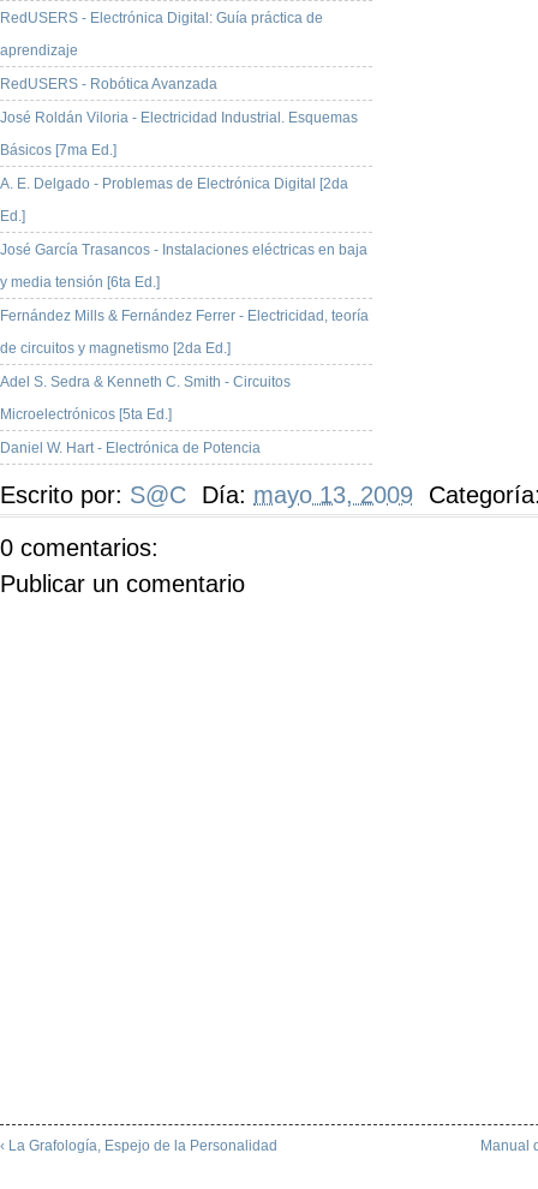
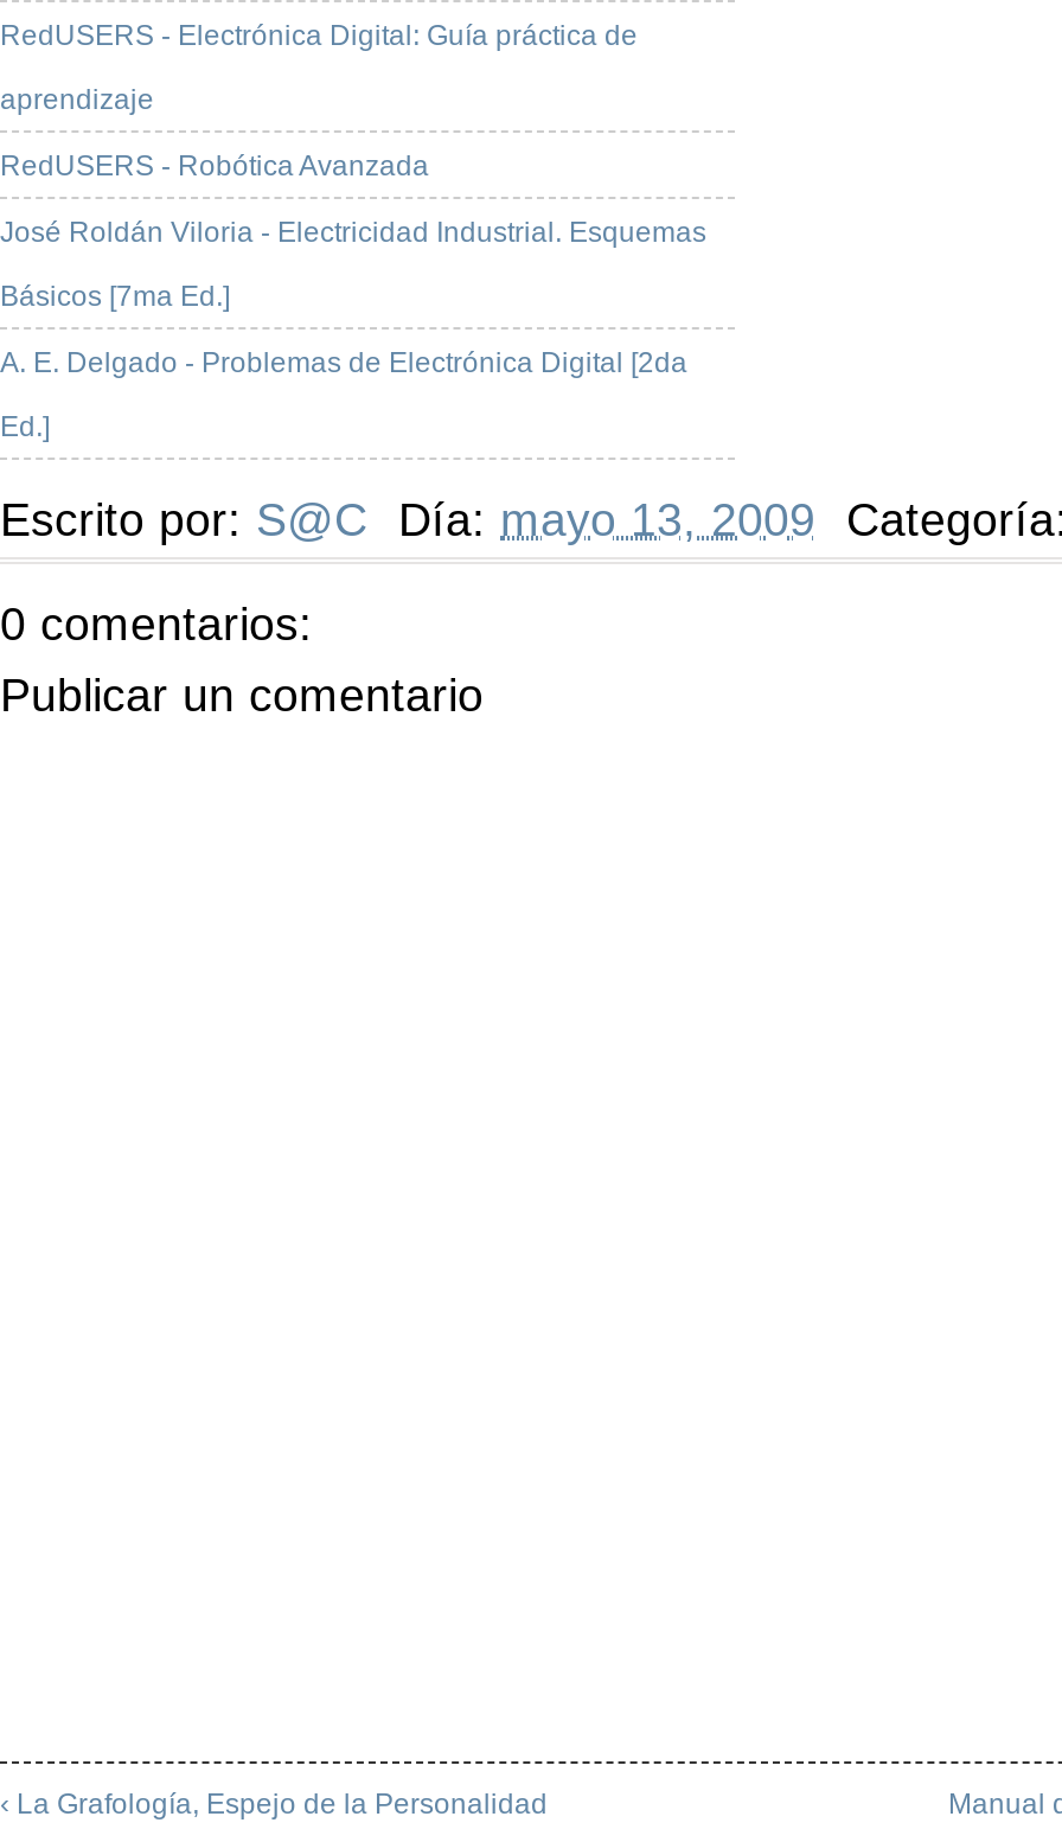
[0,242,369,457] José García Trasancos - Instalaciones eléctricas en baja | y media tensión [6ta Ed.] | Fernández Mills & Fernández Ferrer - Electricidad, teoría | de circuitos y magnetismo [2da Ed.] | Adel S. Sedra & Kenneth C. Smith - Circuitos | Microelectrónicos [5ta Ed.] | Daniel W. Hart - Electrónica de Potencia -> none

